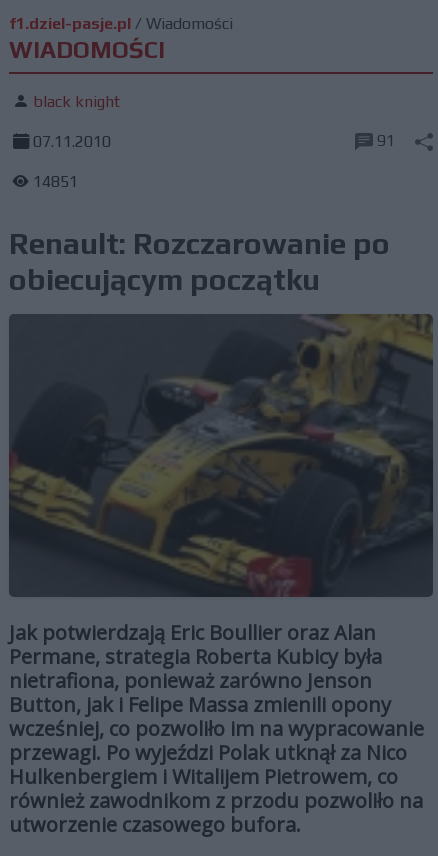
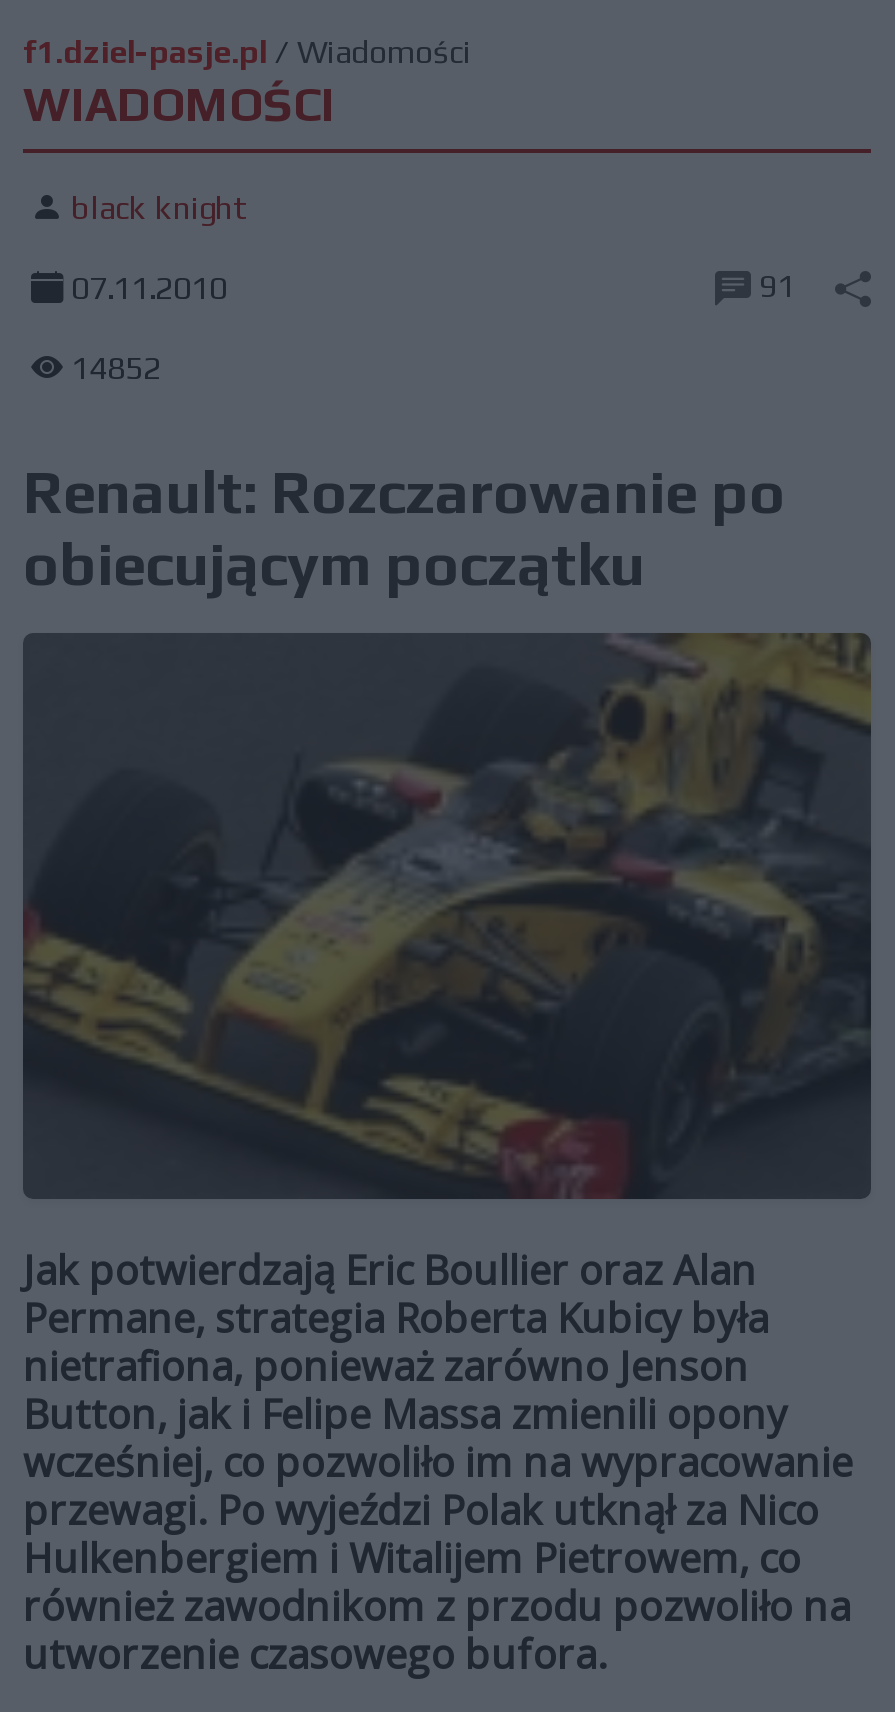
[33,172,78,191] 14851 -> [71,349,161,387] 14852

